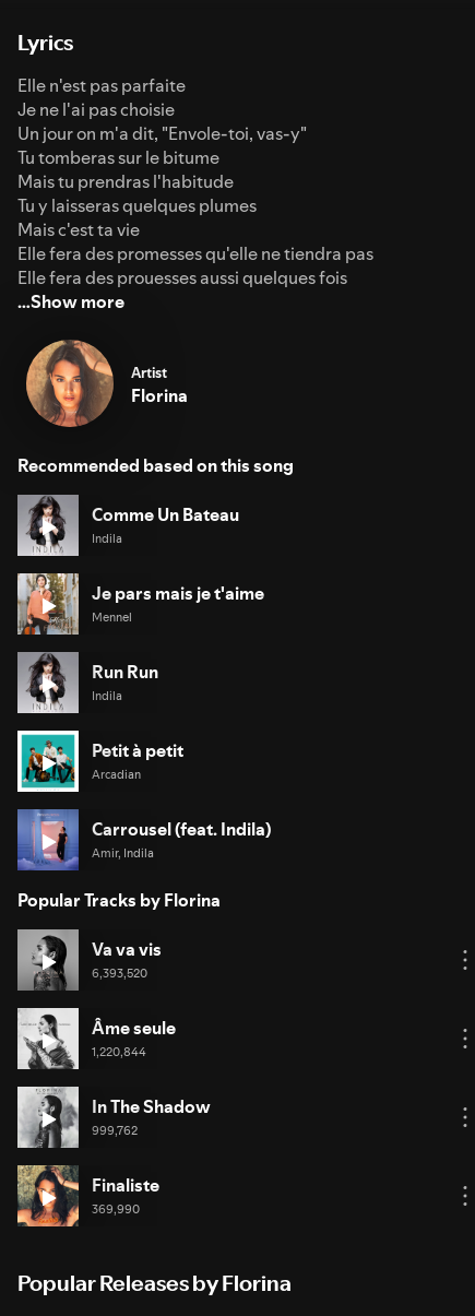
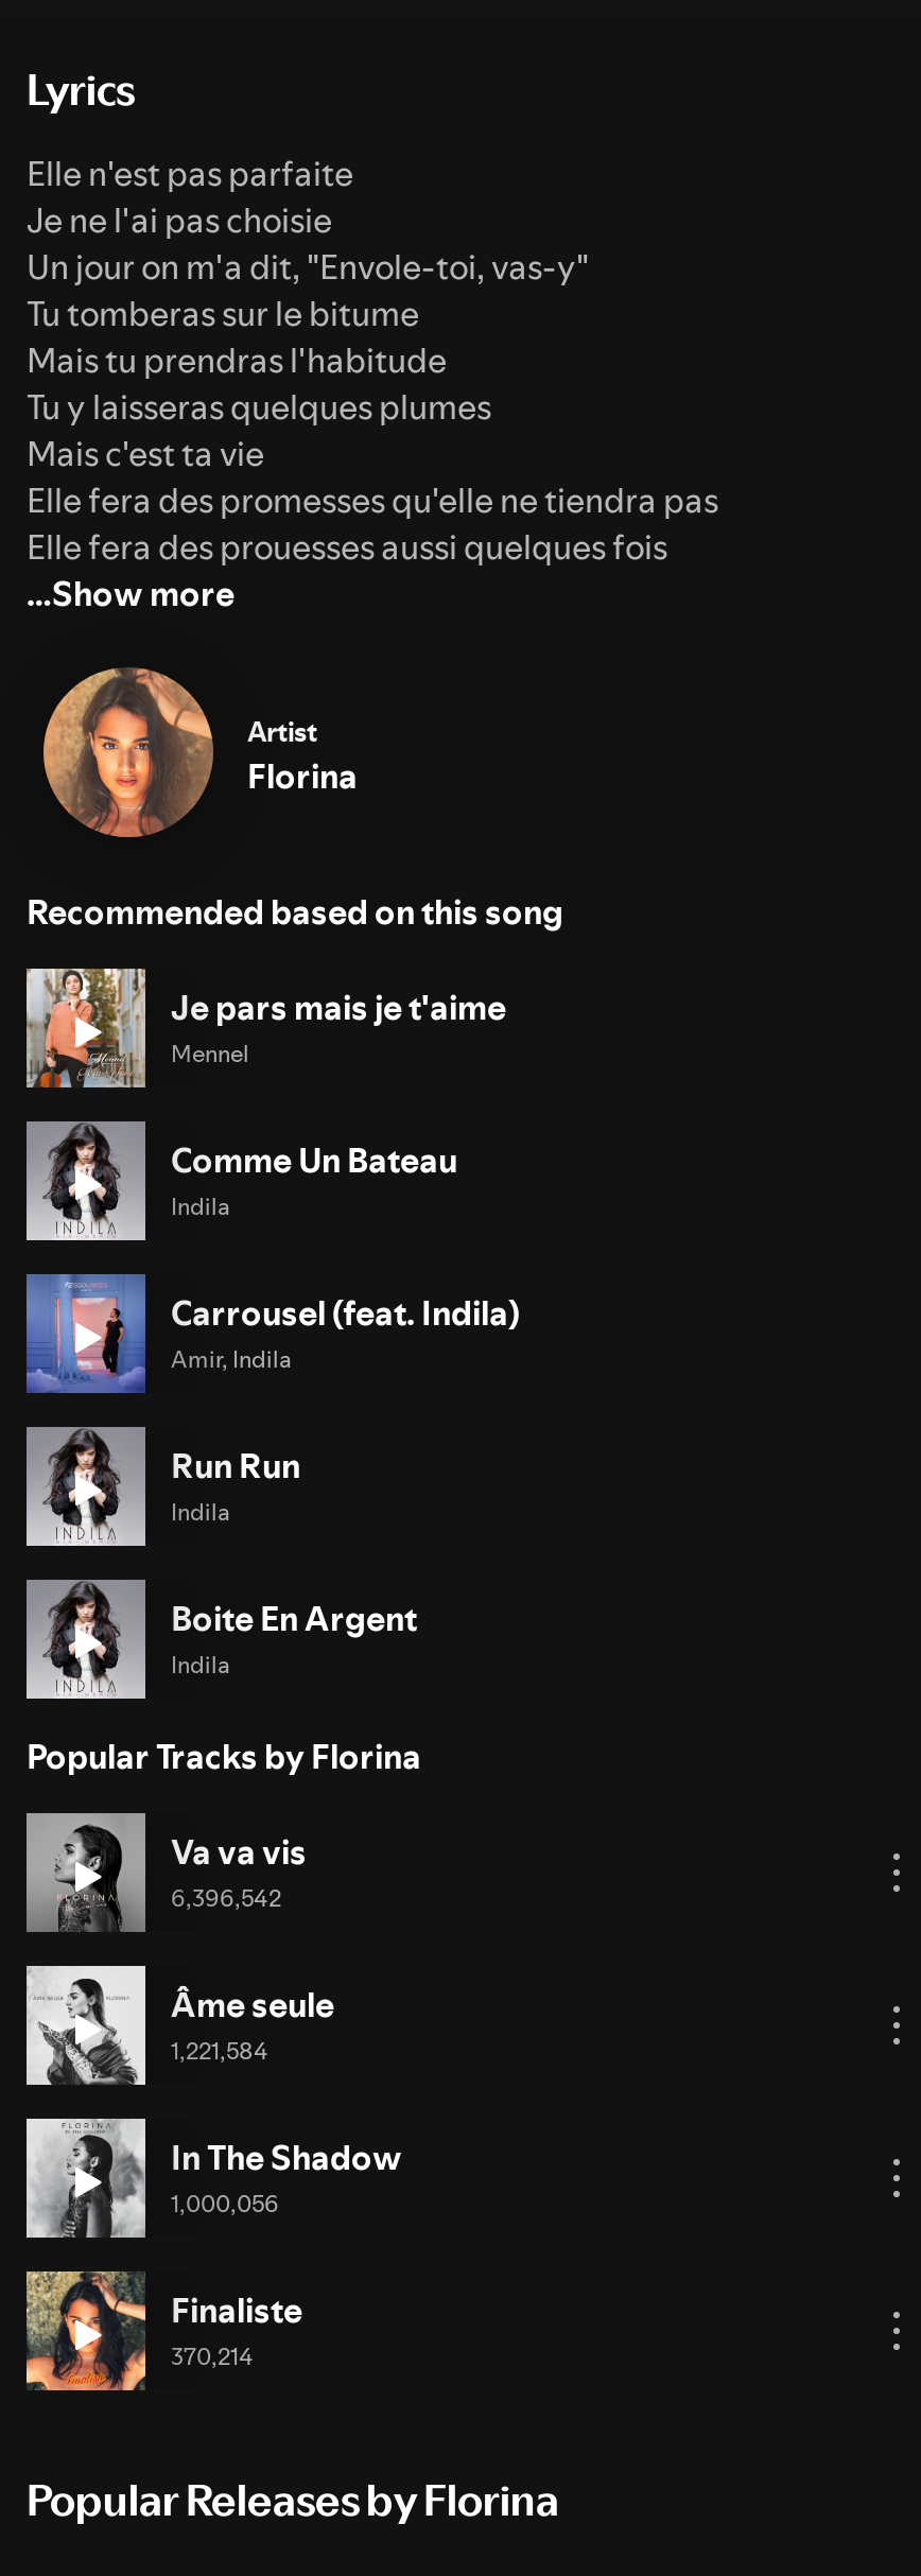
moved [16,495,239,557] -> [24,1121,457,1242]: [image] | Comme Un Bateau | Indila
moved [16,572,264,636] -> [27,967,506,1090]: [image] | Je pars mais je t'aime | Mennel
moved [16,652,158,714] -> [24,1427,300,1548]: [image] | Run Run | Indila
[16,731,183,791] [image] | Petit à petit | Arcadian -> [24,1582,417,1699] [image] | Boite En Argent | Indila
moved [16,809,272,872] -> [24,1272,521,1395]: [image] | Carrousel (feat. Indila) | Amir, Indila
[92,966,147,982] 6,393,520 -> [171,1884,281,1916] 6,396,542
[92,1044,146,1061] 1,220,844 -> [171,2037,268,2068] 1,221,584
[92,1123,138,1139] 999,762 -> [171,2189,279,2221] 1,000,056
[92,1202,140,1218] 369,990 -> [171,2342,254,2374] 370,214

